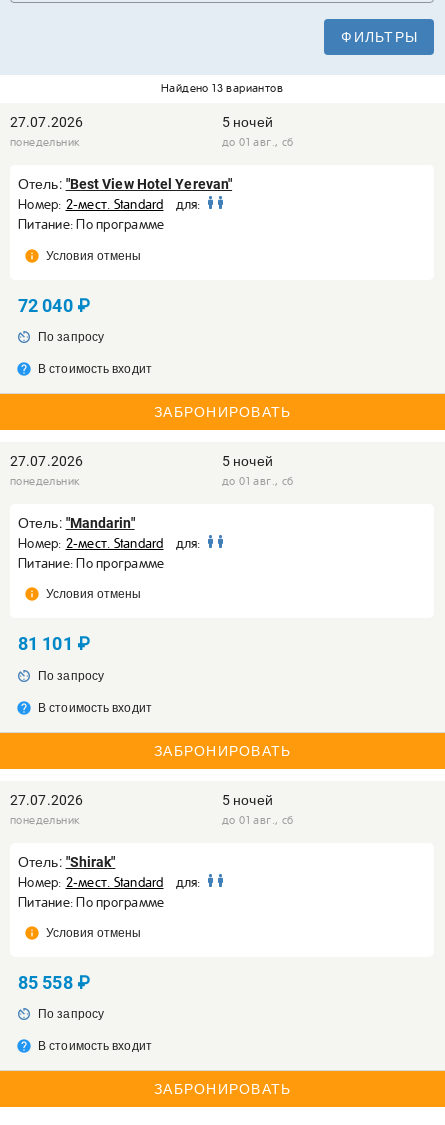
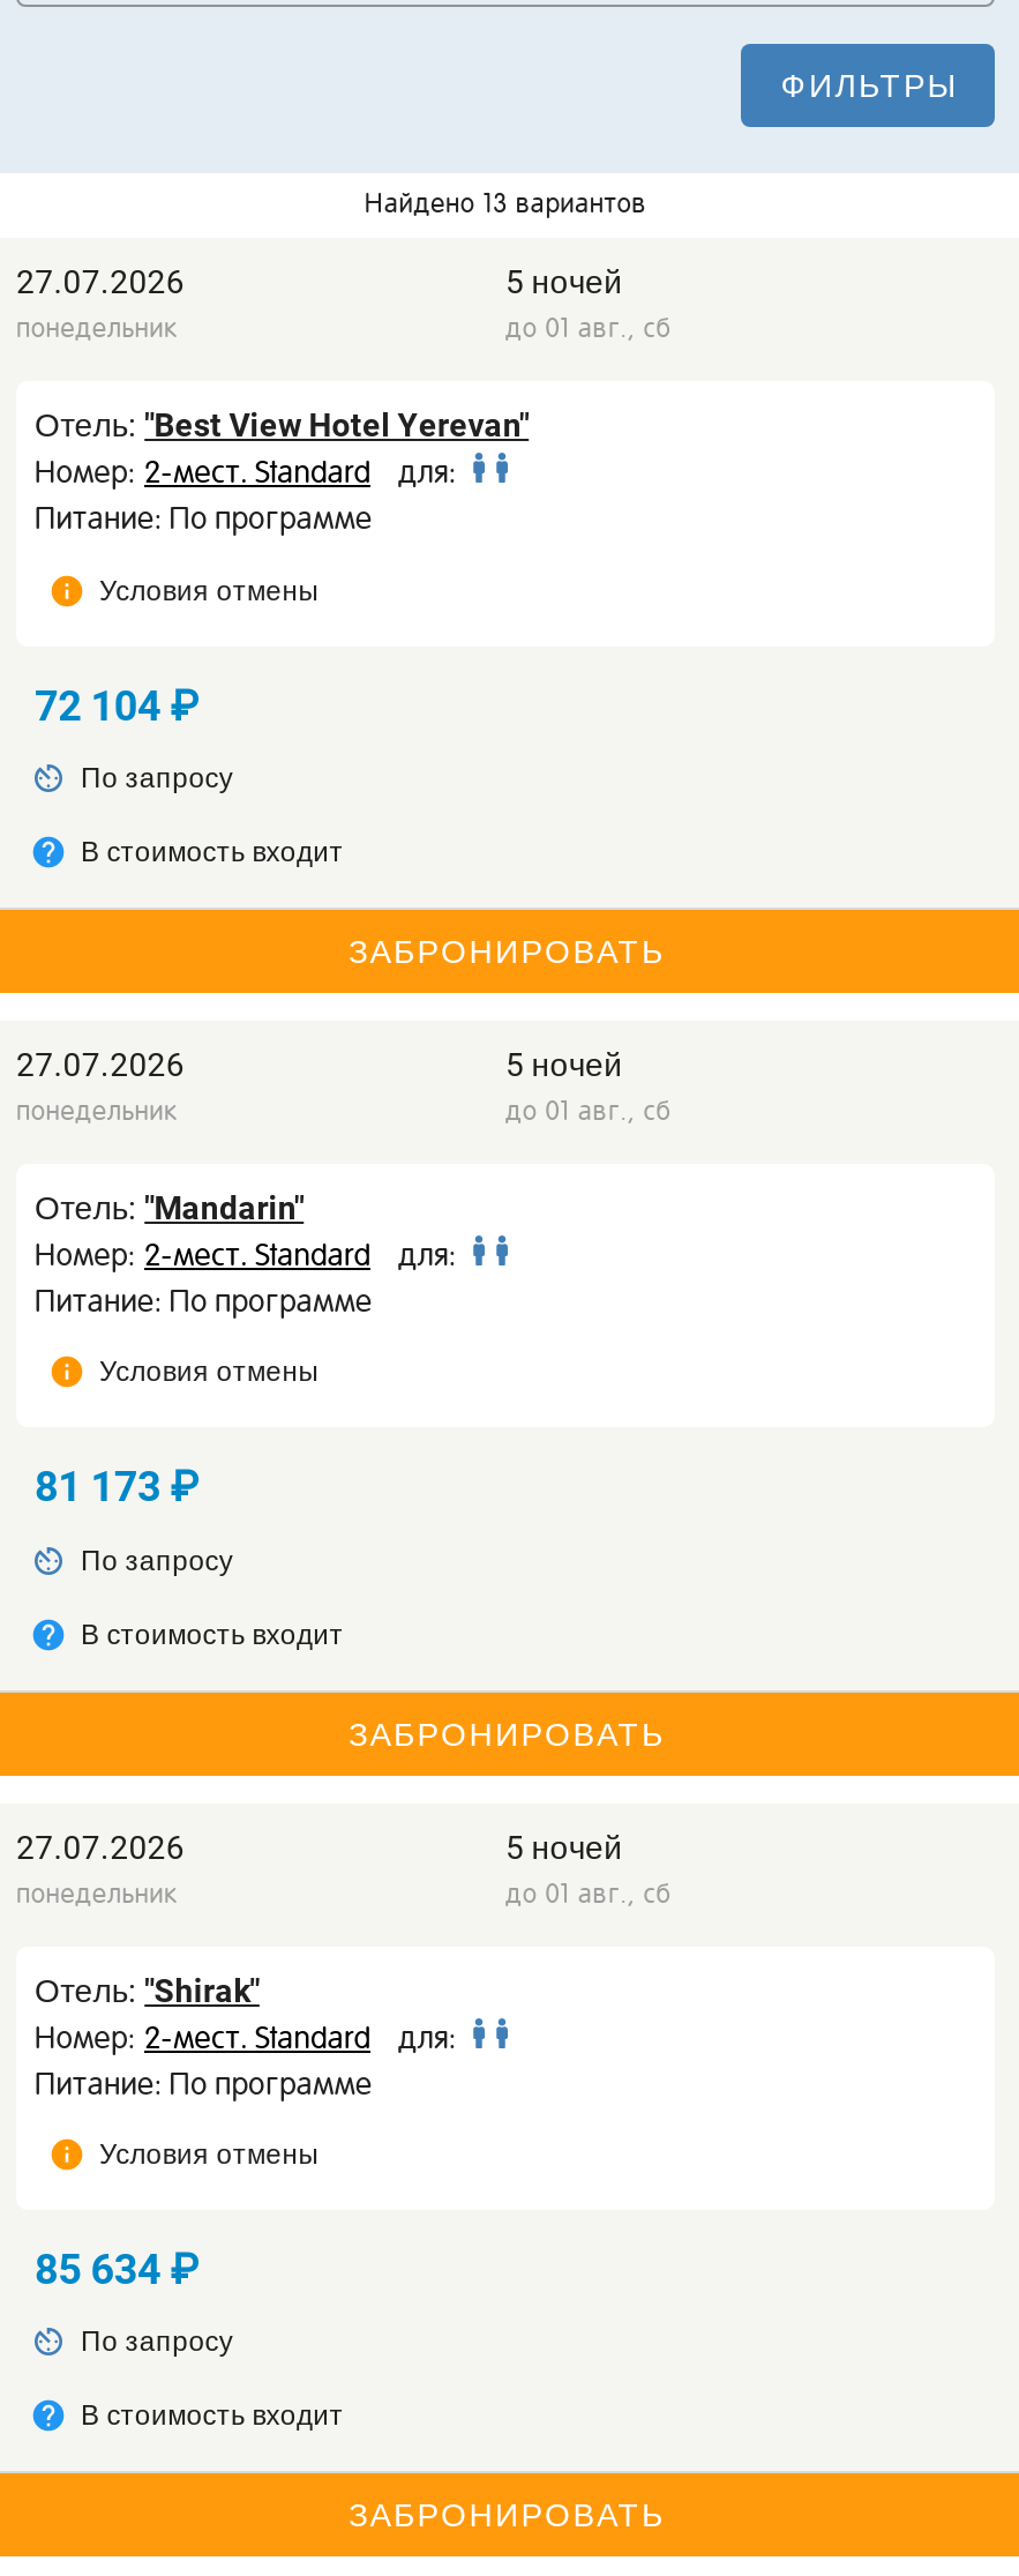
[18,295,90,316] 72 040 ₽ -> [35,681,200,729] 72 104 ₽
[18,633,90,654] 81 101 ₽ -> [35,1462,200,1511] 81 173 ₽
[18,972,90,993] 85 558 ₽ -> [35,2244,200,2293] 85 634 ₽

